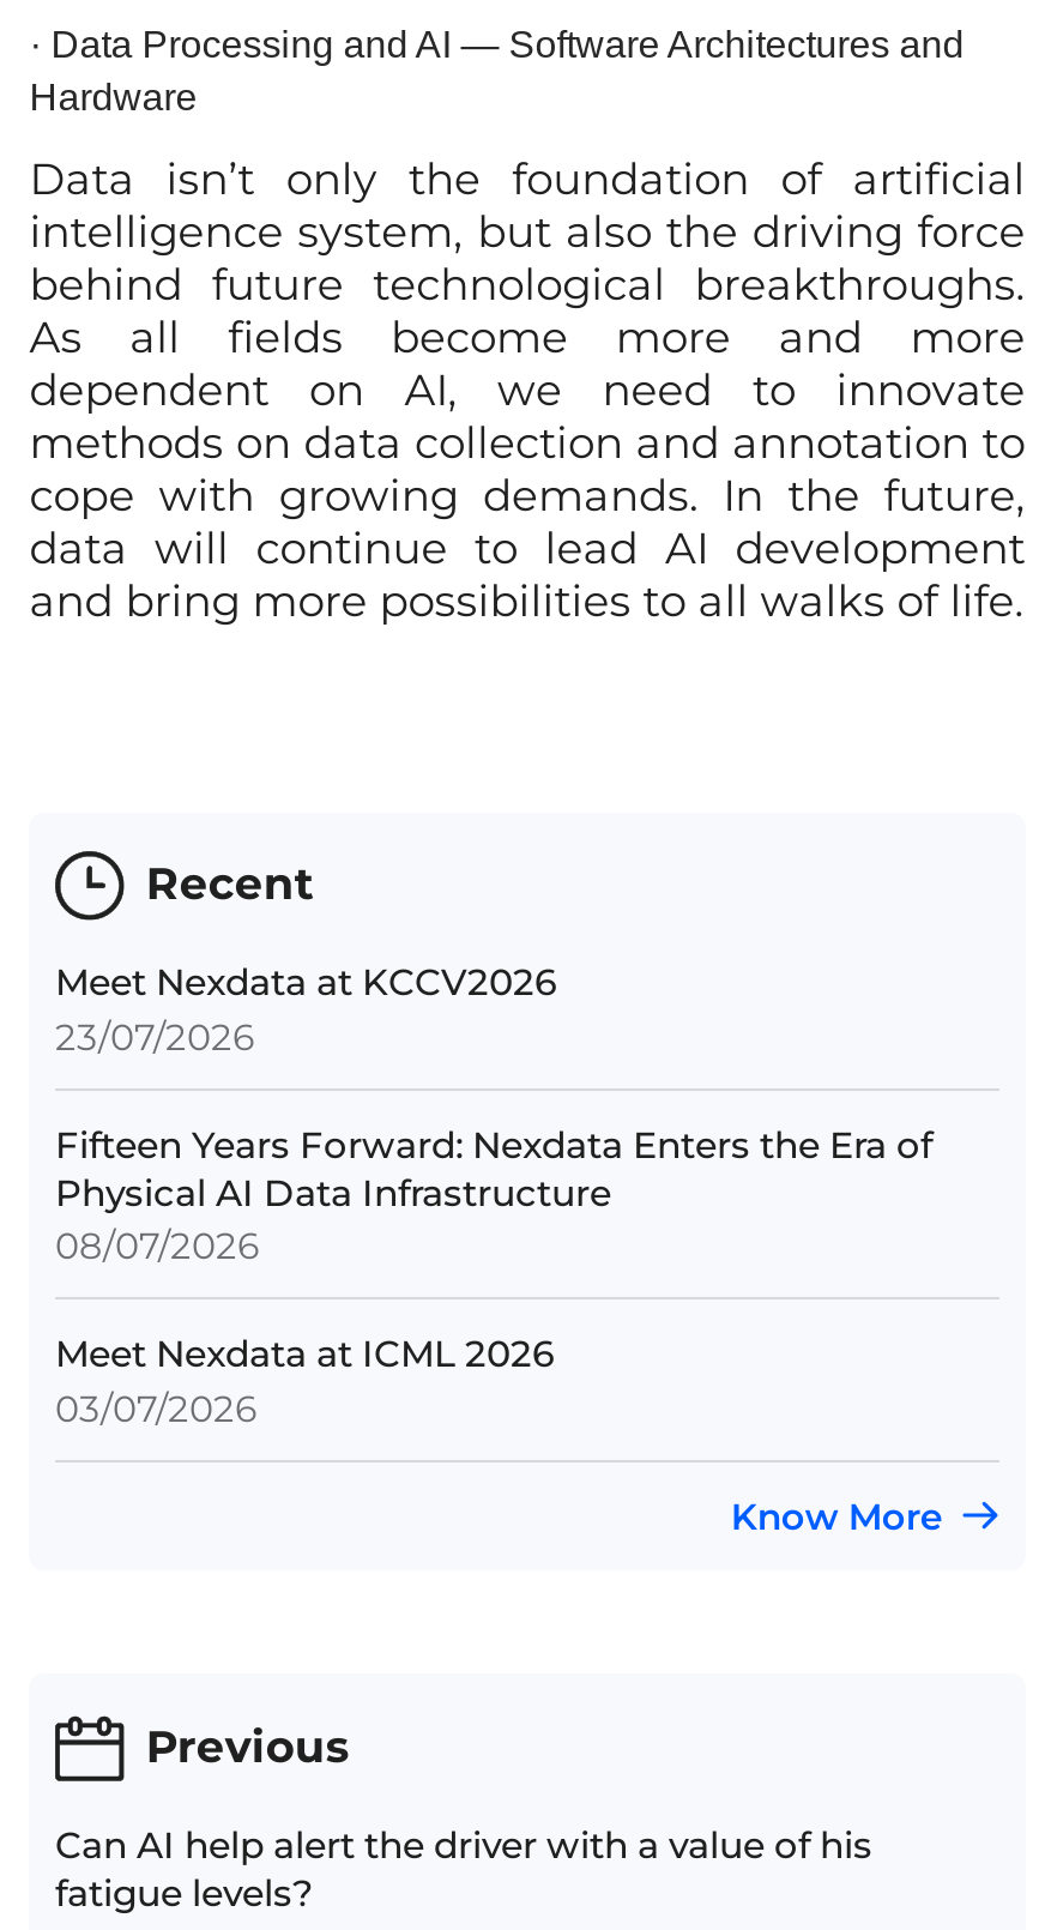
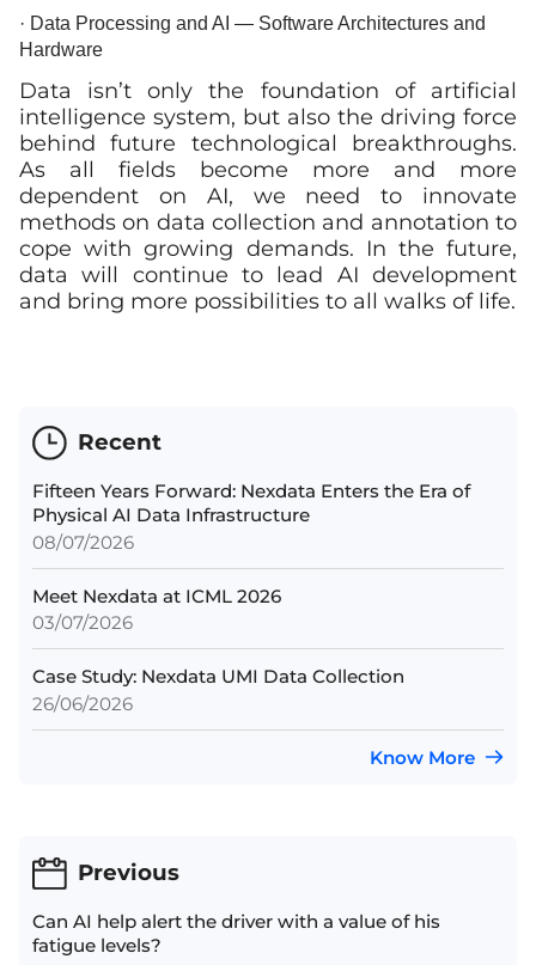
[55,959,556,1059] Meet Nexdata at KCCV2026 | 23/07/2026 -> none
moved [55,1121,932,1430] -> [32,480,470,634]: Fifteen Years Forward: Nexdata Enters the Era of | Physical AI Data Infrastructure | 08/07/2026 | Meet Nexdata at ICML 2026 | 03/07/2026
none -> [32,665,404,714] Case Study: Nexdata UMI Data Collection | 26/06/2026

